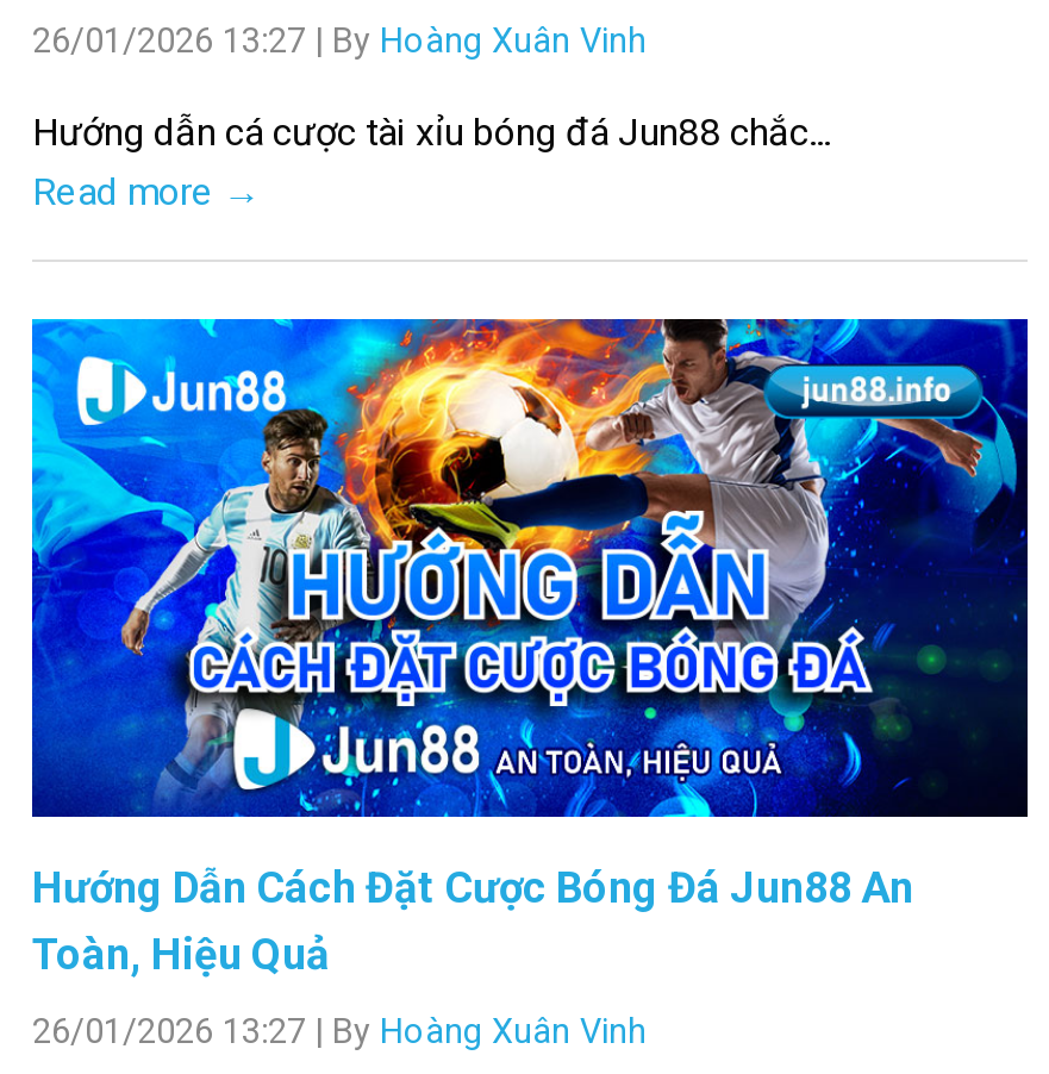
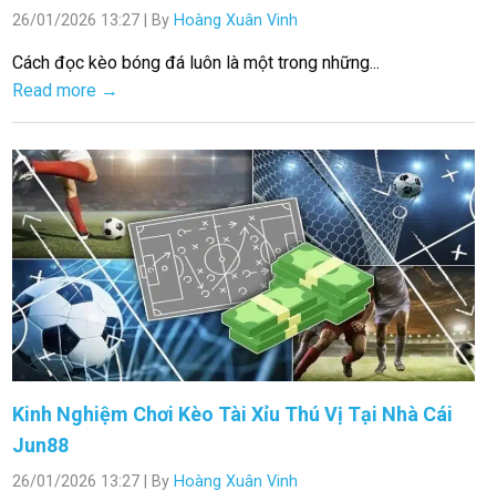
[32,109,830,154] Hướng dẫn cá cược tài xỉu bóng đá Jun88 chắc... -> [12,52,380,73] Cách đọc kèo bóng đá luôn là một trong những...
[30,317,1030,978] [image] | Hướng Dẫn Cách Đặt Cược Bóng Đá Jun88 An | Toàn, Hiệu Quả -> [11,149,476,456] [image] | Kinh Nghiệm Chơi Kèo Tài Xỉu Thú Vị Tại Nhà Cái | Jun88

